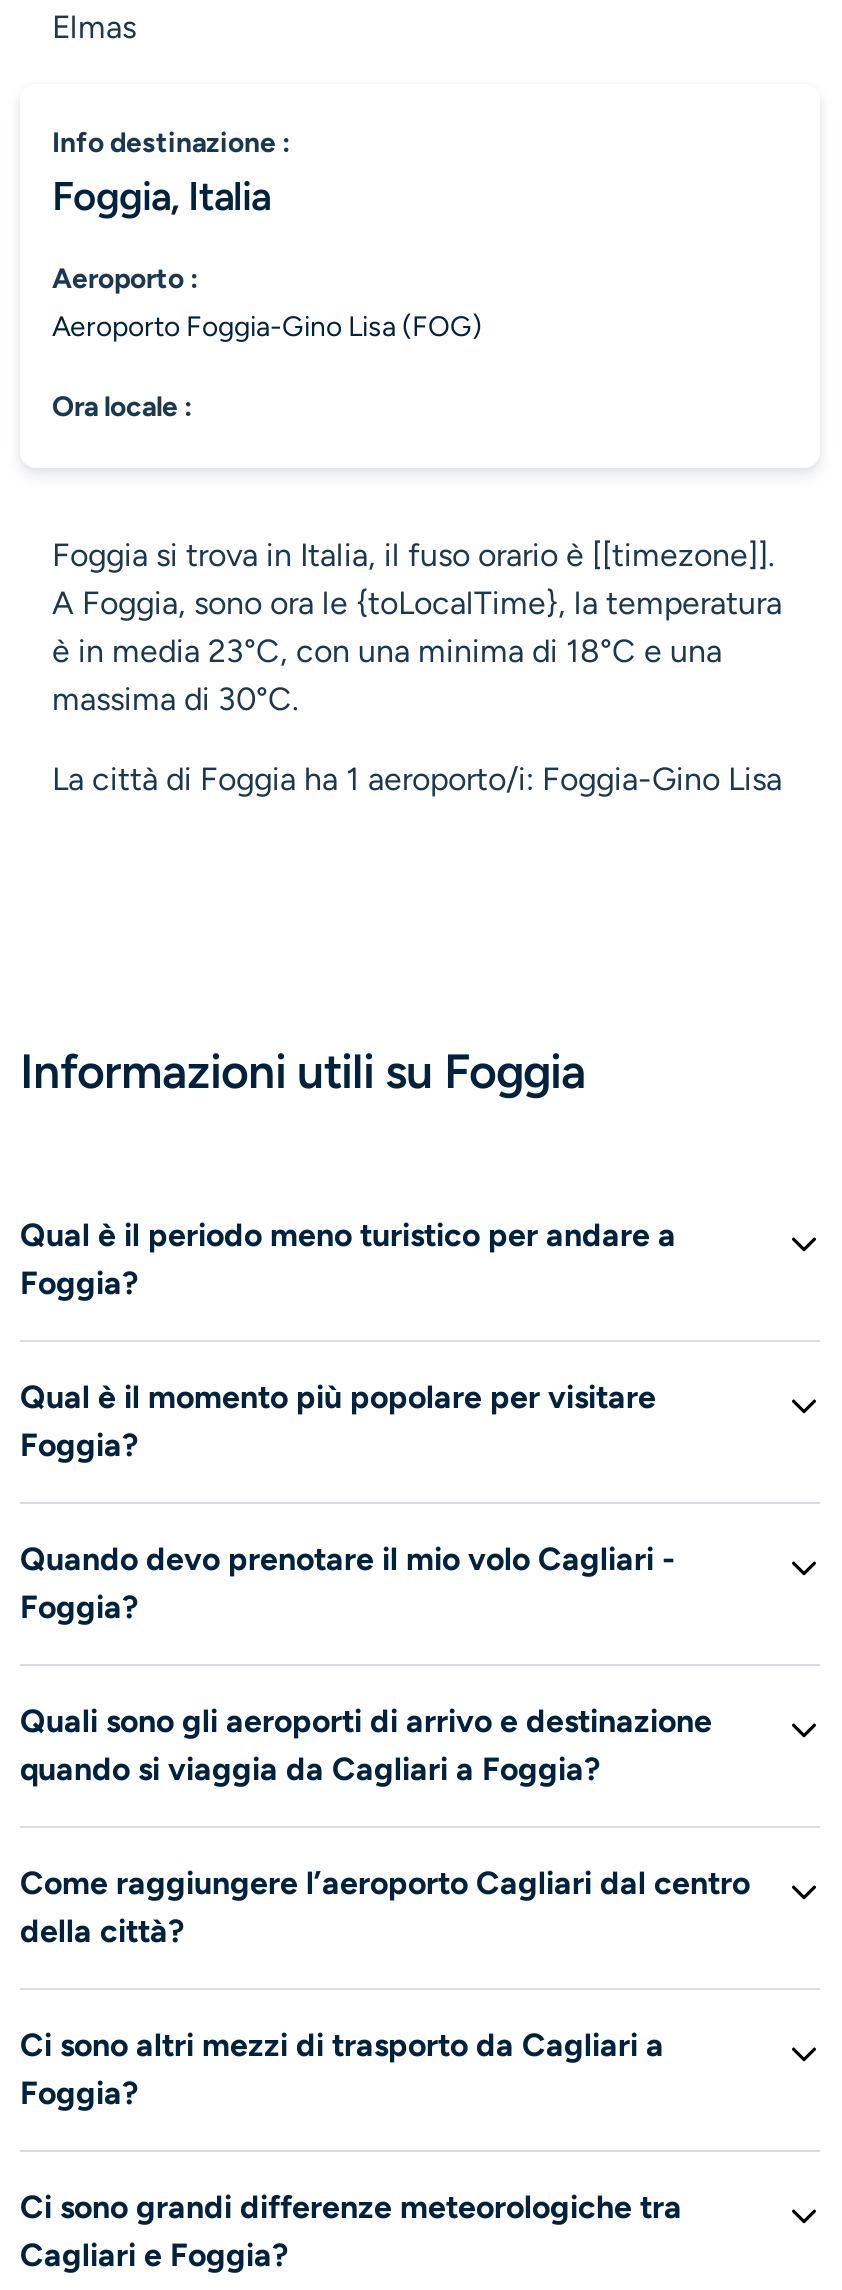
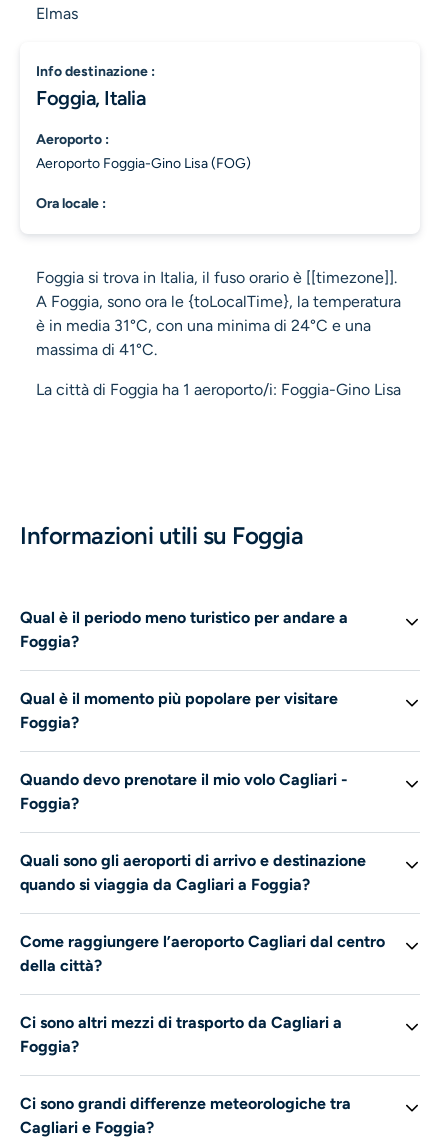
[52,632,722,670] è in media 23°C, con una minima di 18°C e una -> [36,316,371,335] è in media 31°C, con una minima di 24°C e una
[52,680,298,718] massima di 30°C. -> [36,340,157,359] massima di 41°C.

